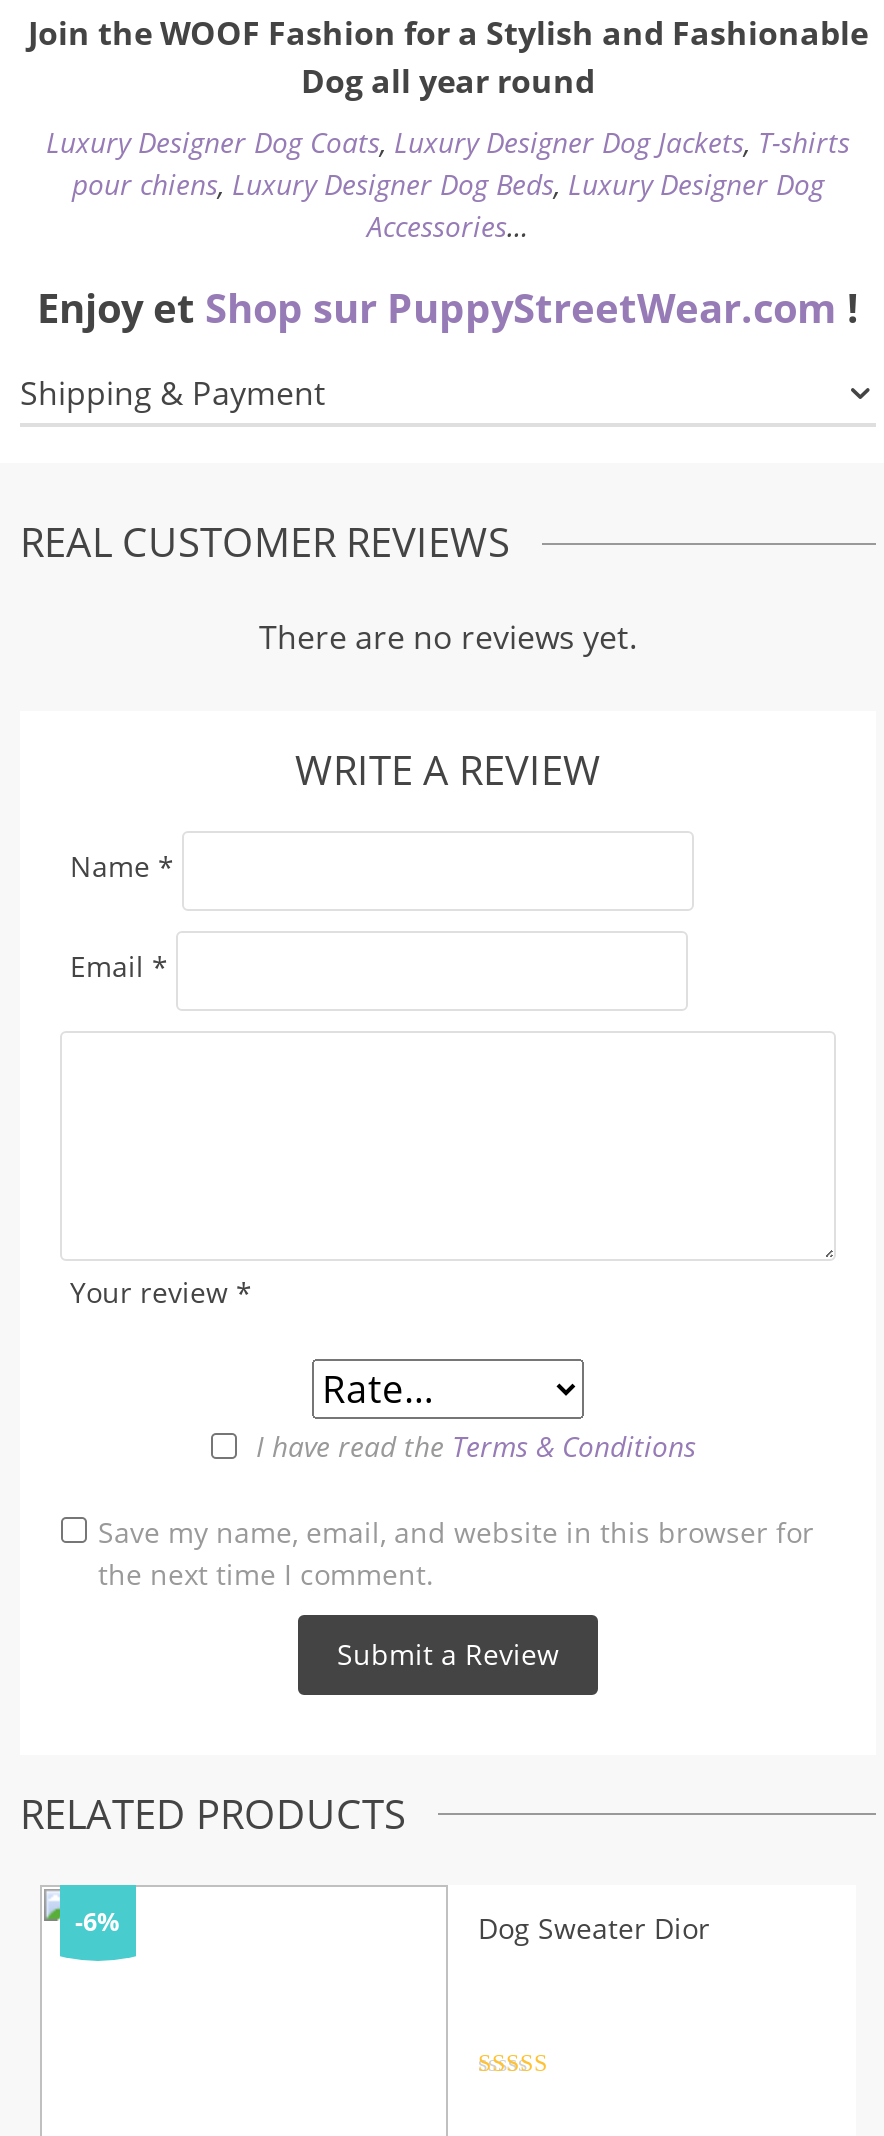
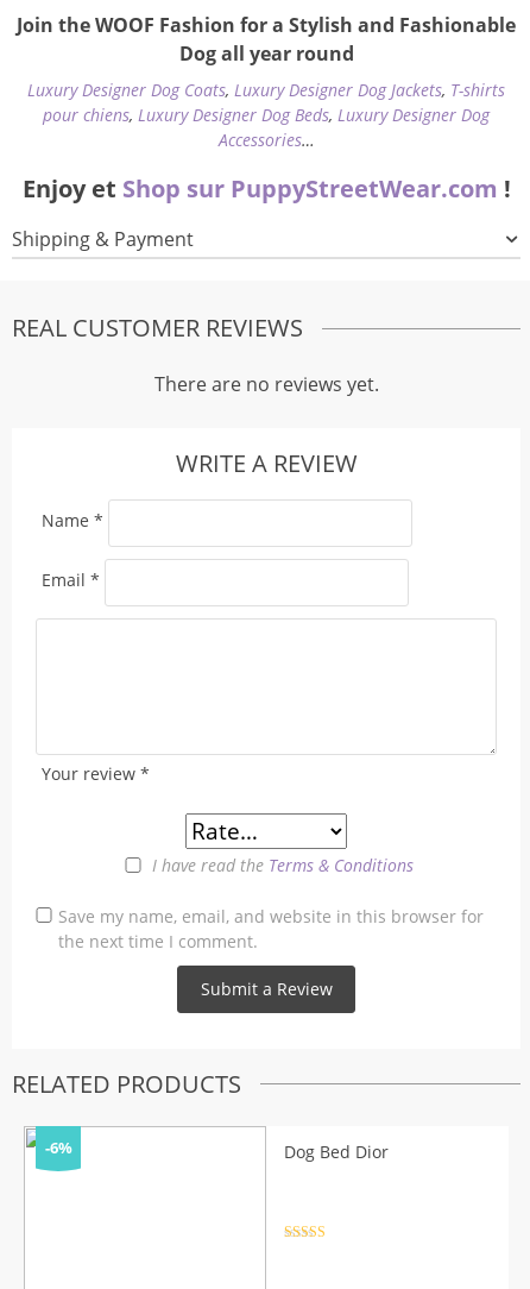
[478,1908,710,1946] Dog Sweater Dior -> [284,1140,389,1162] Dog Bed Dior

